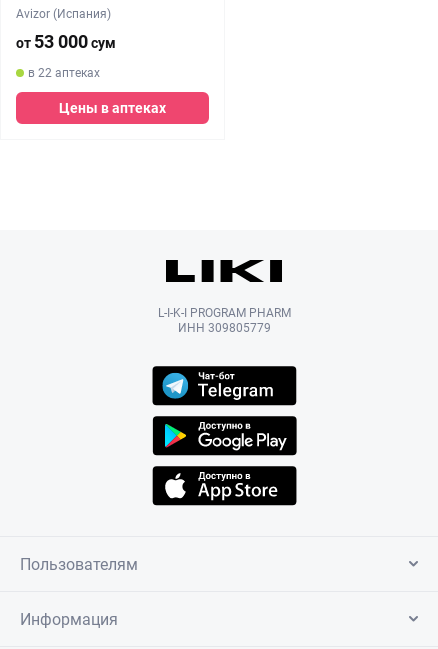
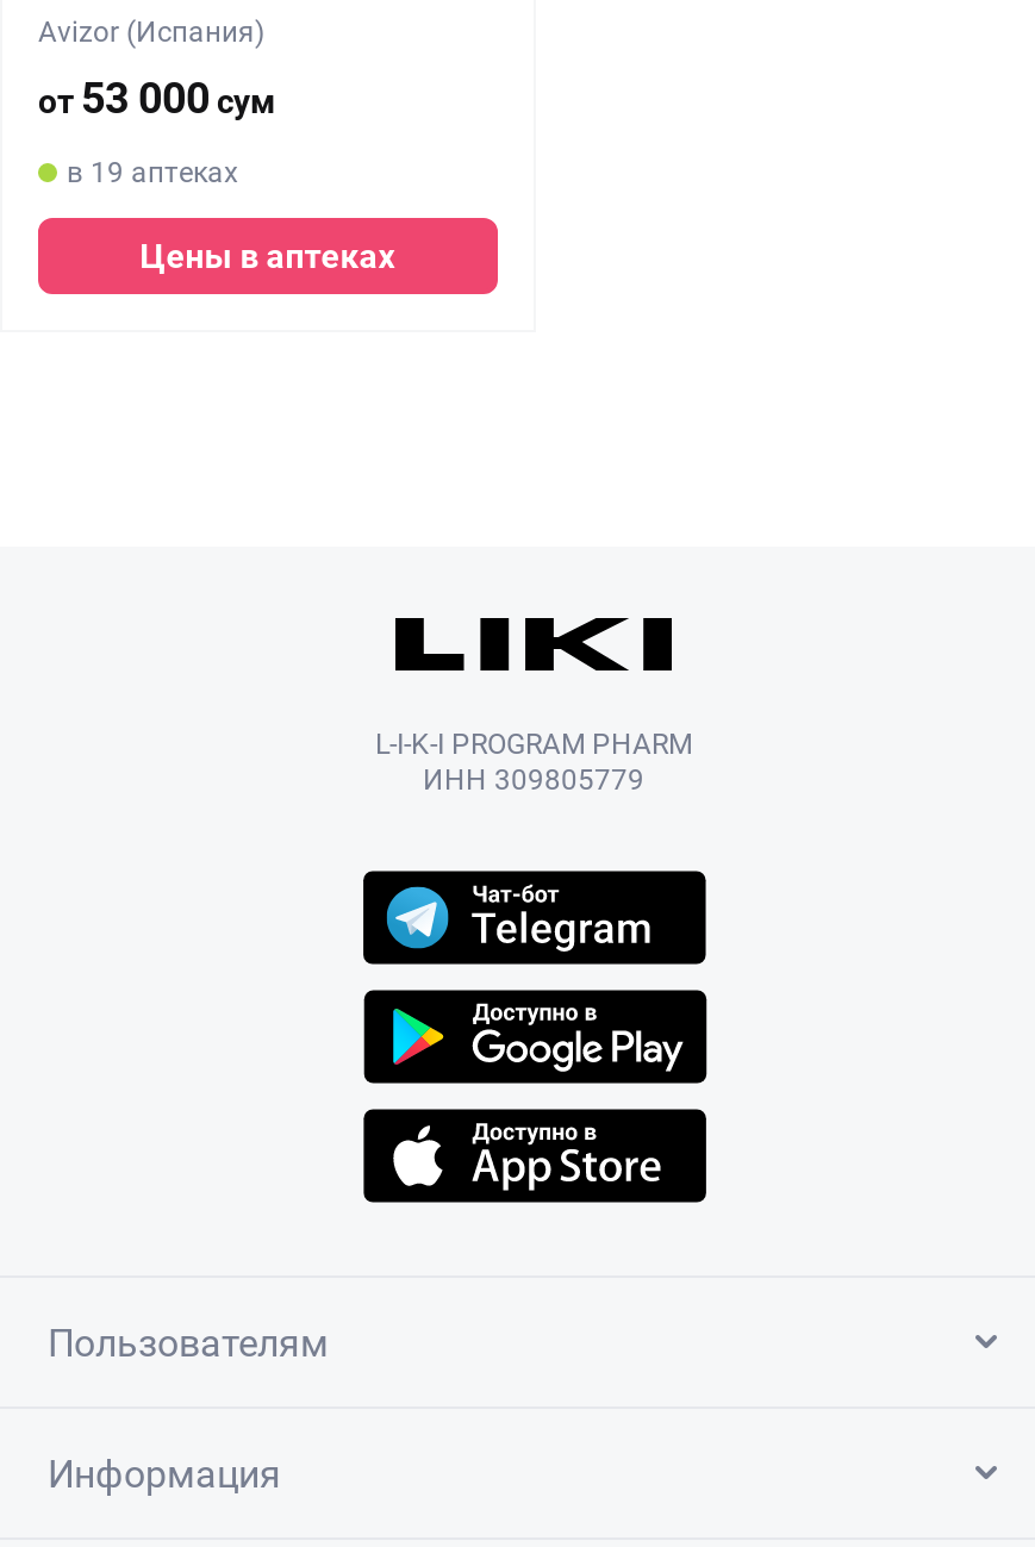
[28,66,100,80] в 22 аптеках -> [67,156,238,189] в 19 аптеках

